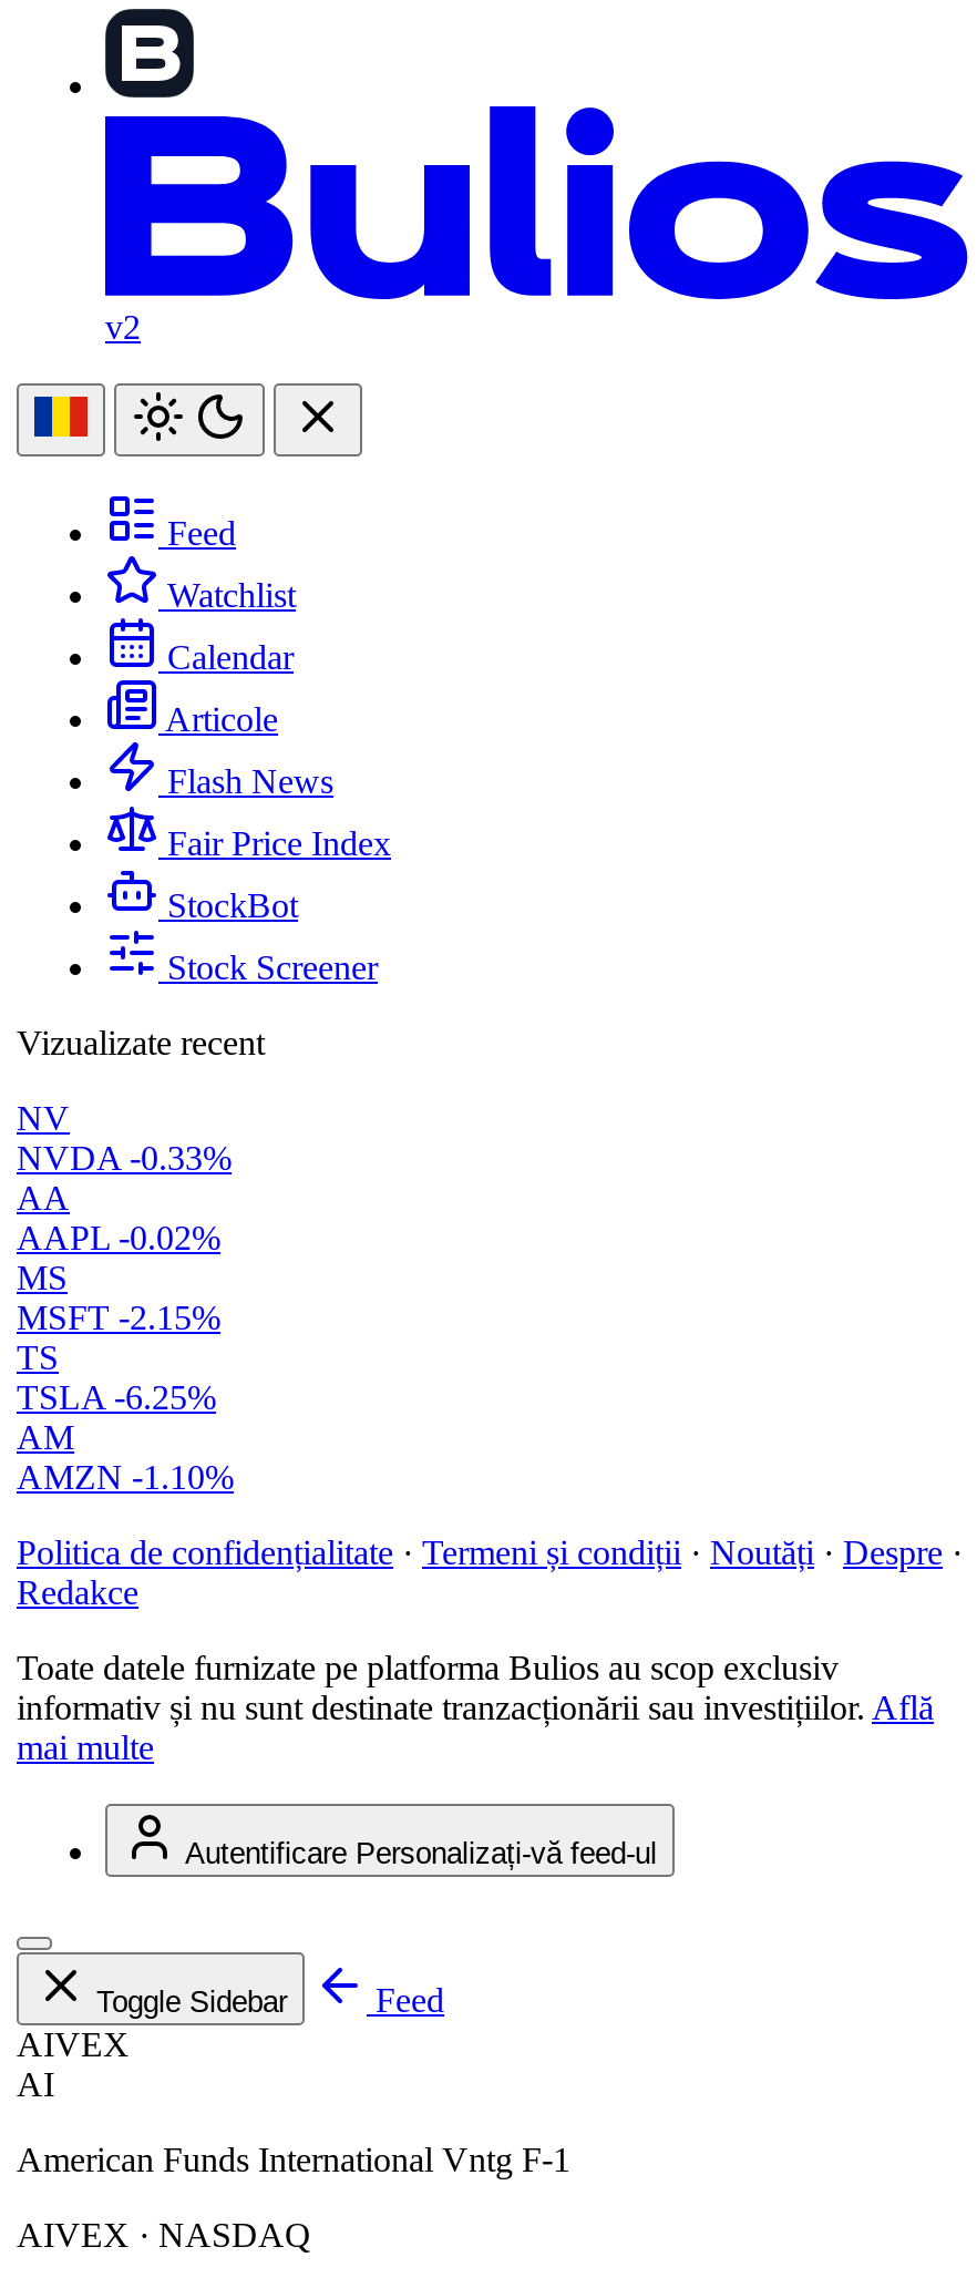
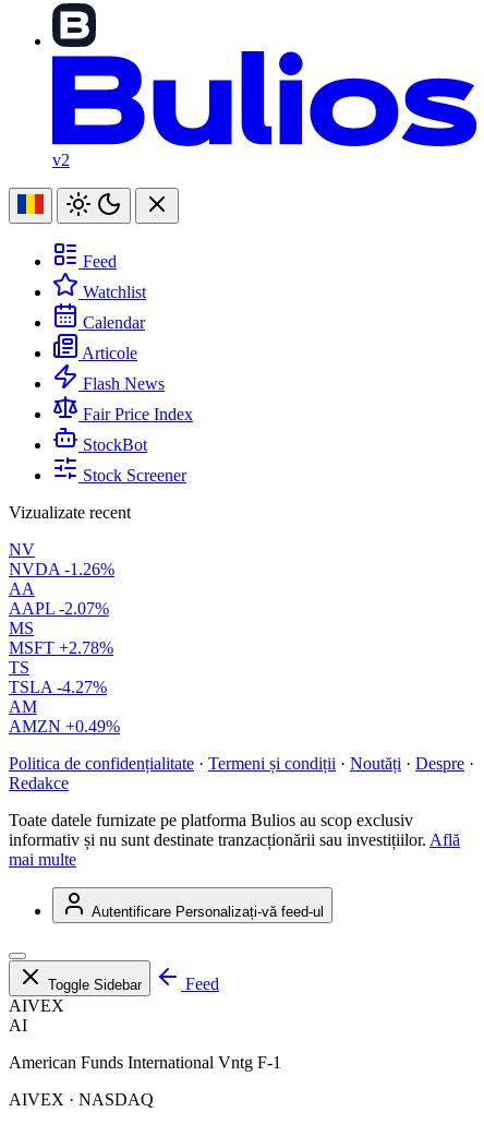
[17,1139,232,1177] NVDA -0.33% -> [9,560,114,578] NVDA -1.26%
[17,1219,220,1257] AAPL -0.02% -> [9,599,109,618] AAPL -2.07%
[17,1299,220,1336] MSFT -2.15% -> [9,638,113,657] MSFT +2.78%
[17,1379,216,1416] TSLA -6.25% -> [9,678,107,696] TSLA -4.27%
[17,1458,234,1496] AMZN -1.10% -> [9,717,120,736] AMZN +0.49%

